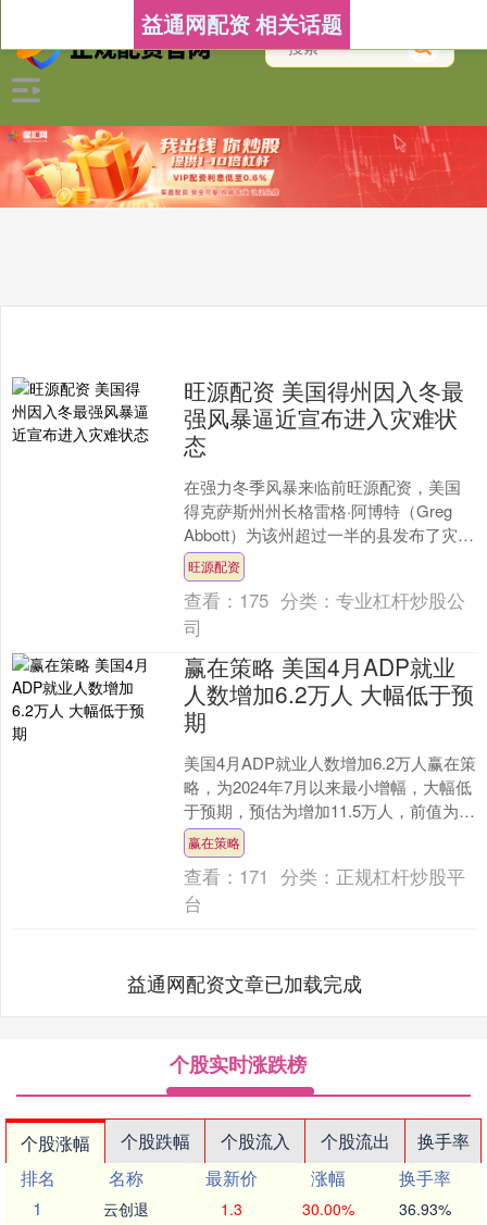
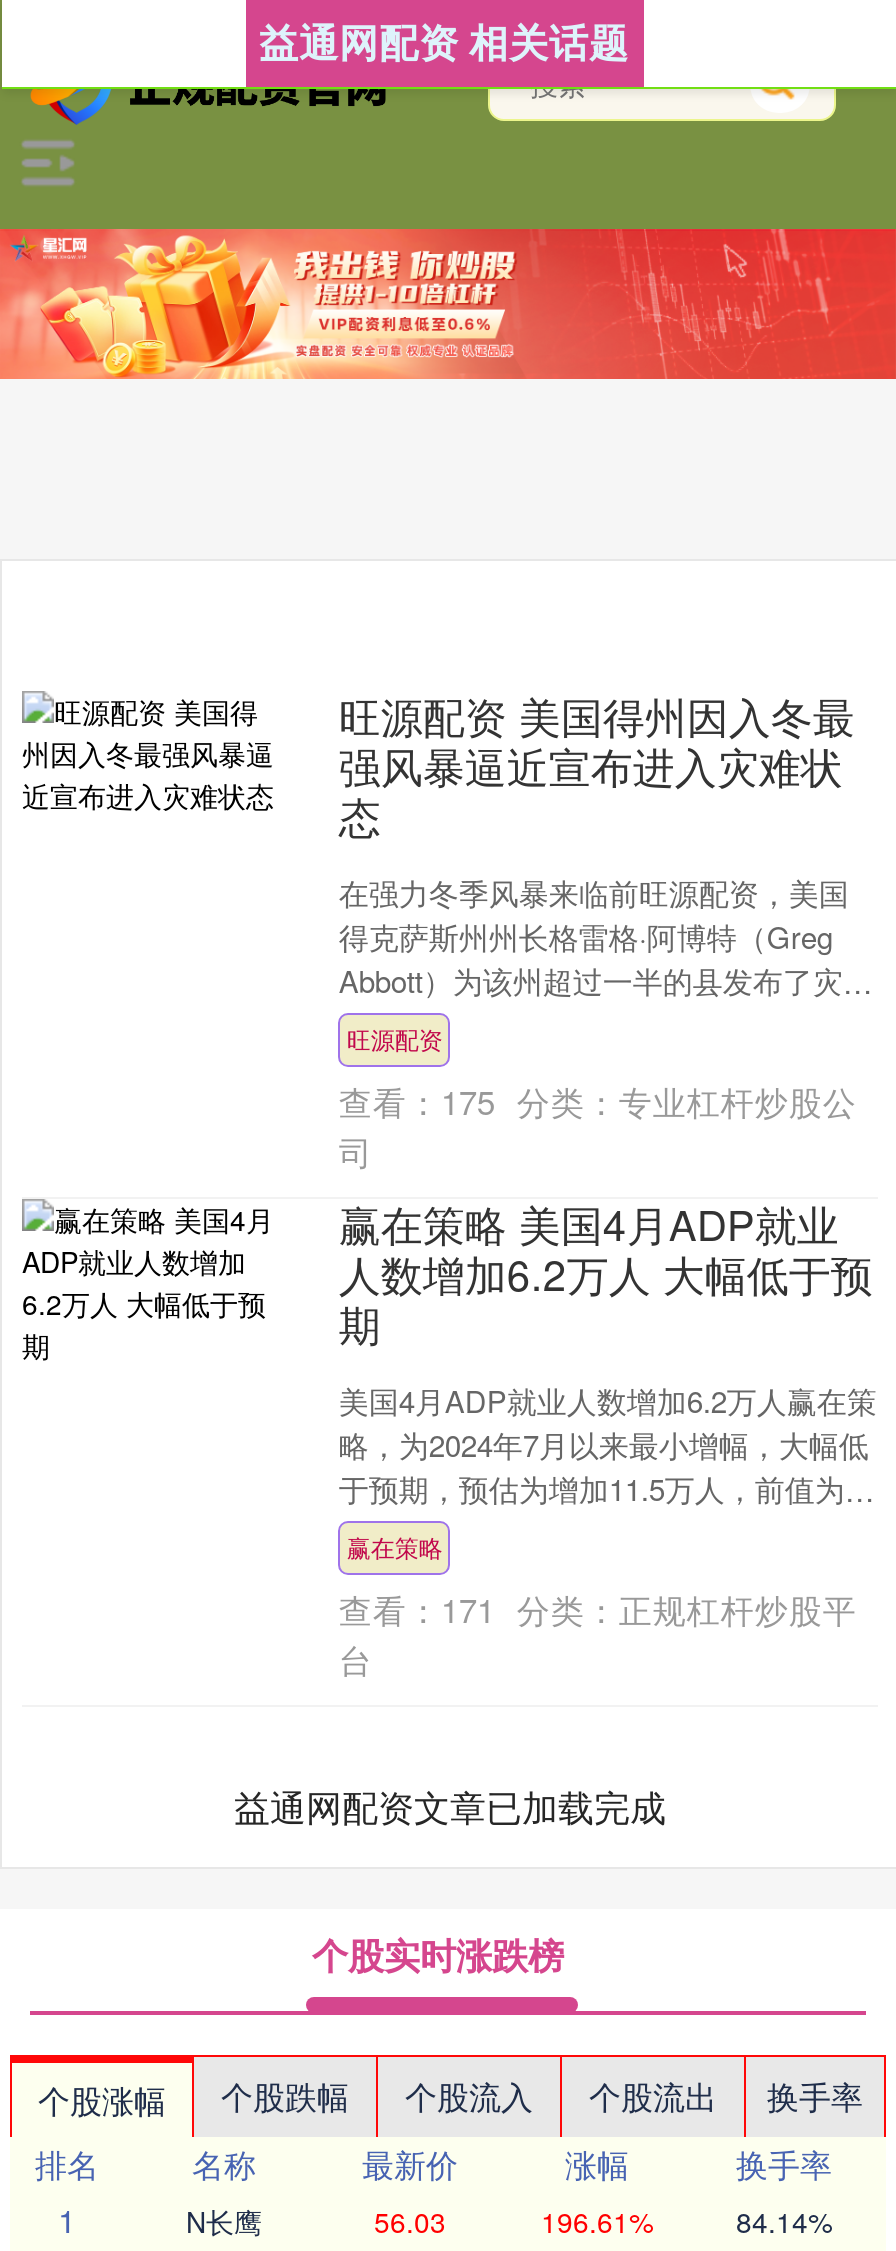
[103,1198,451,1220] 云创退 | 1.3 | 30.00% | 36.93% -> [186,2202,832,2242] N长鹰 | 56.03 | 196.61% | 84.14%

